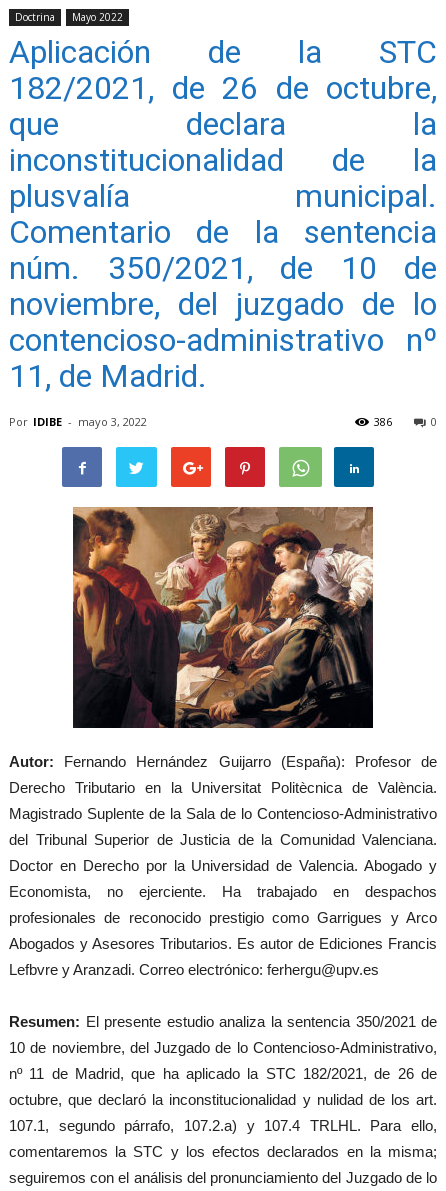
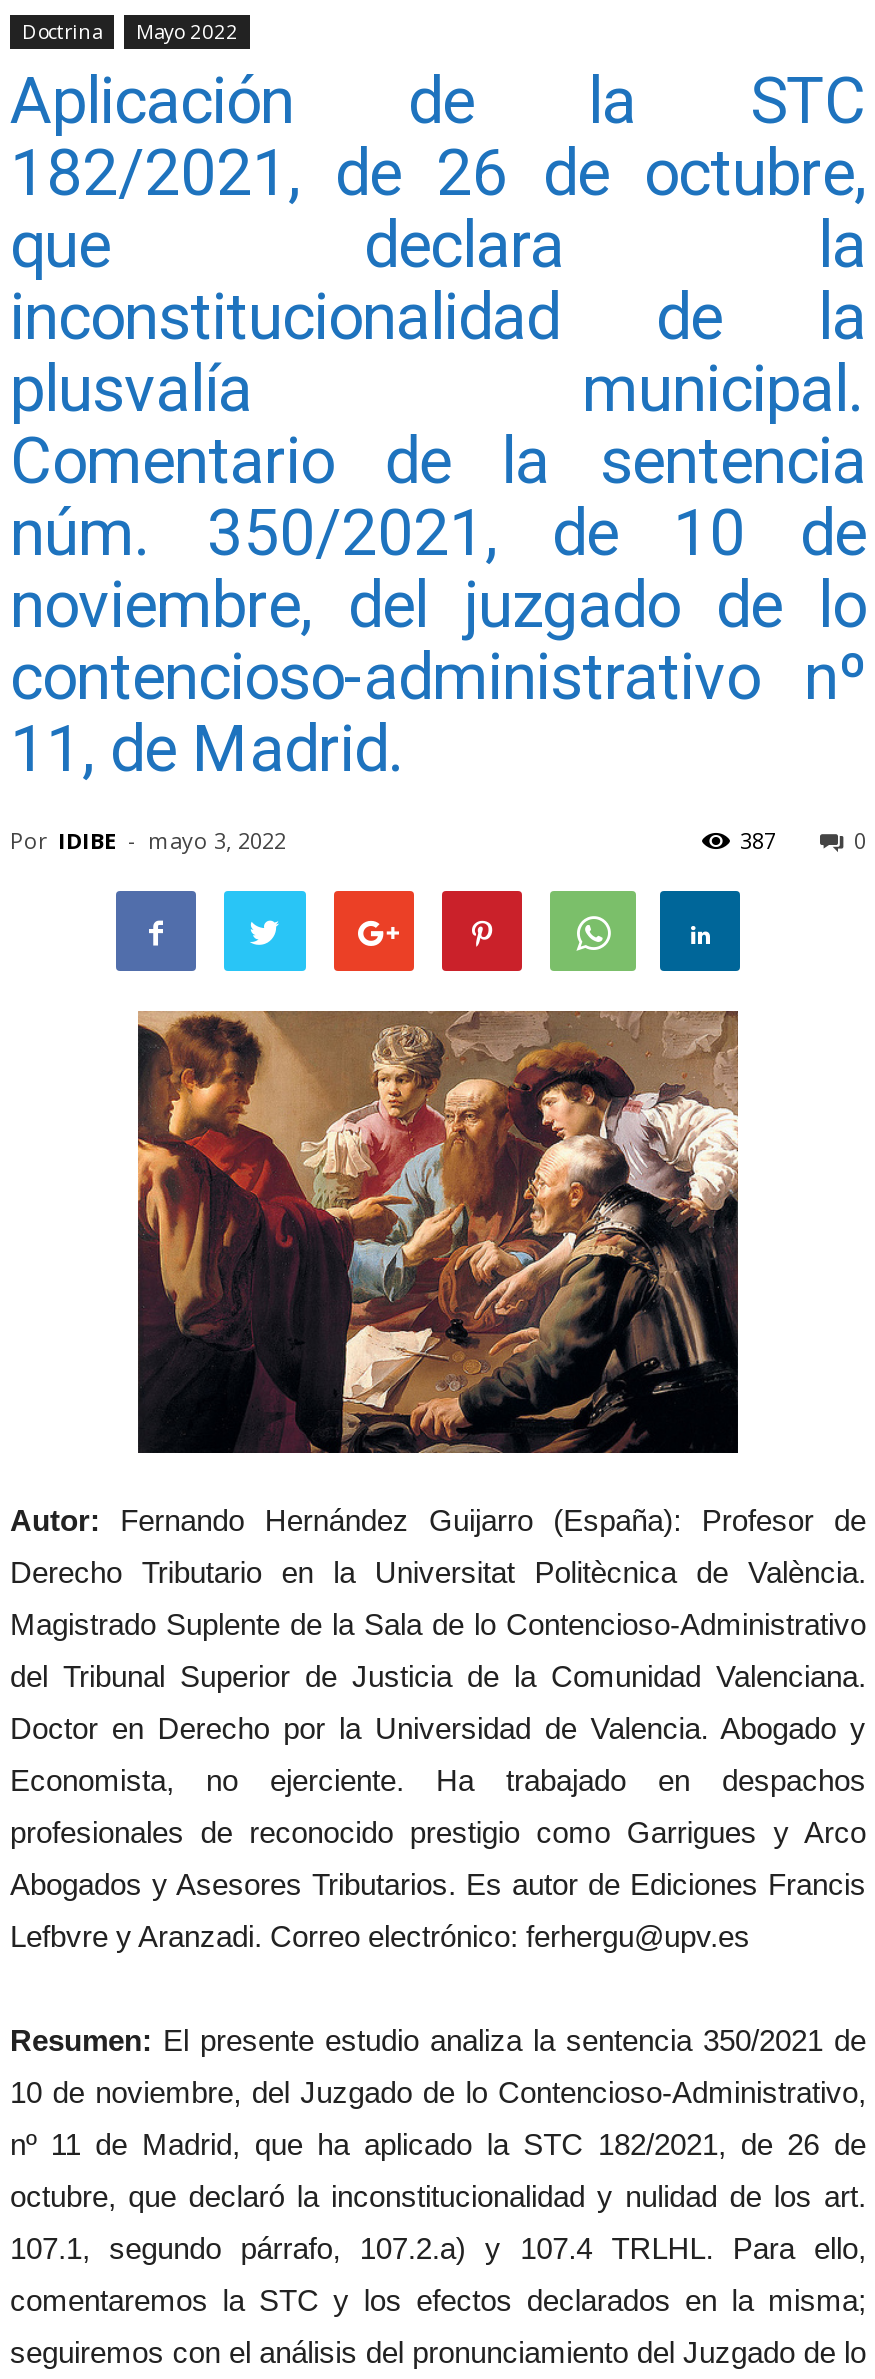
[374,414,392,429] 386 -> [740,825,776,855] 387

